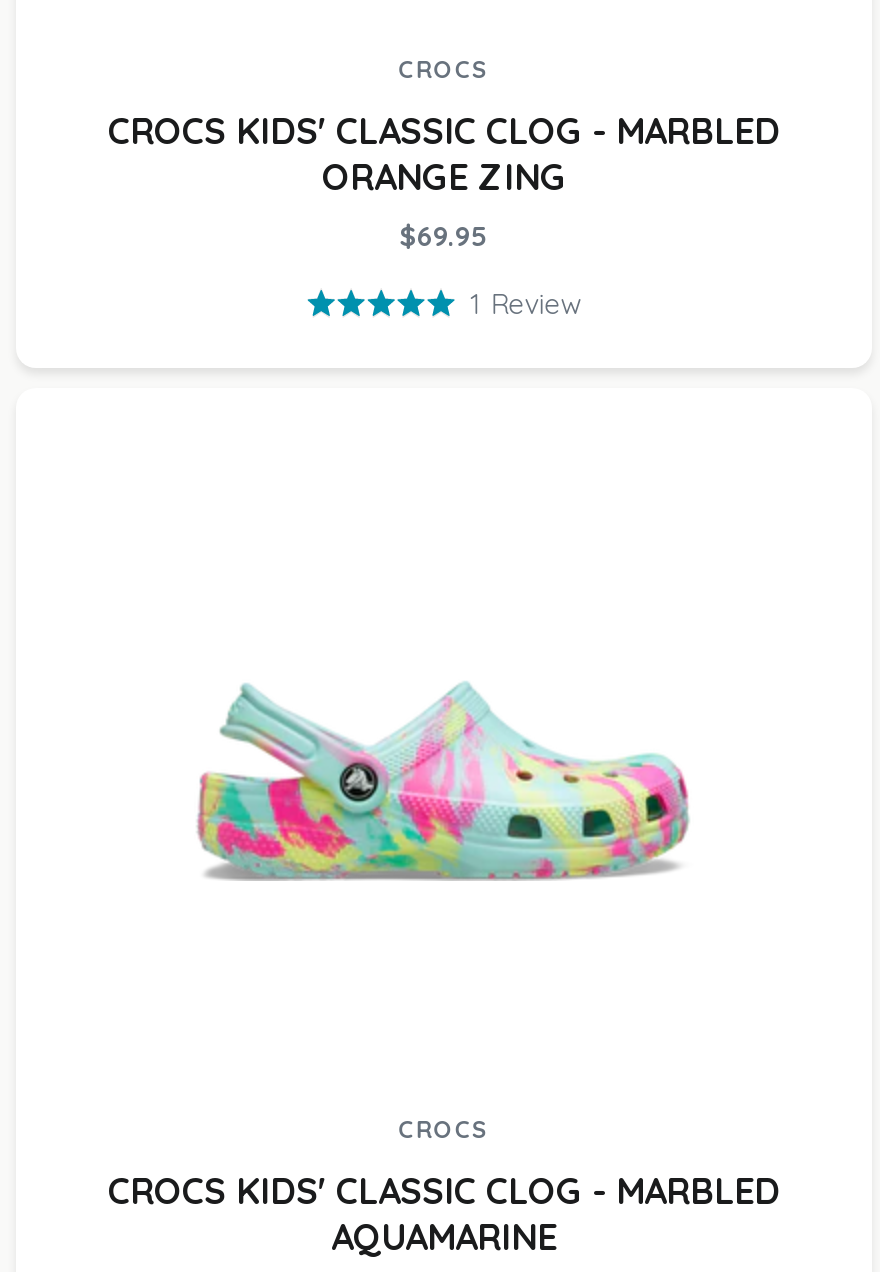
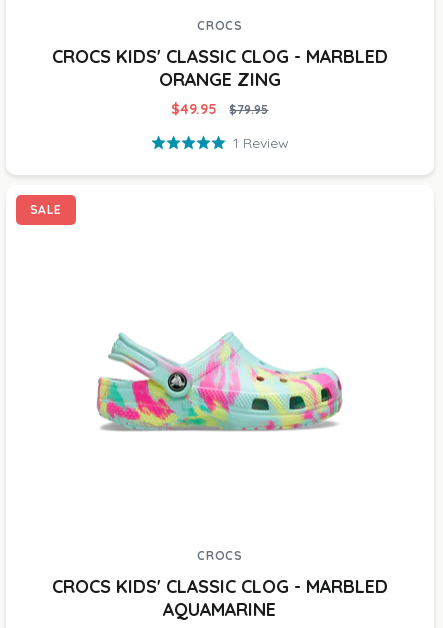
[399,218,489,254] $69.95 -> [171,100,268,118] $49.95 | $79.95
none -> [29,202,62,217] SALE

